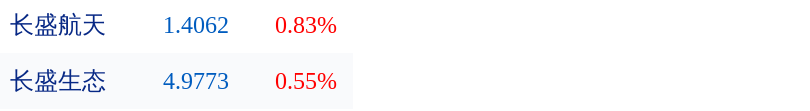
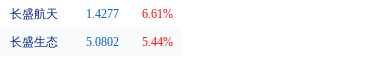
[163,11,229,39] 1.4062 -> [86,7,119,21] 1.4277
[275,11,337,39] 0.83% -> [142,7,173,21] 6.61%
[163,67,229,95] 4.9773 -> [86,35,119,49] 5.0802
[275,67,337,95] 0.55% -> [142,35,173,49] 5.44%

